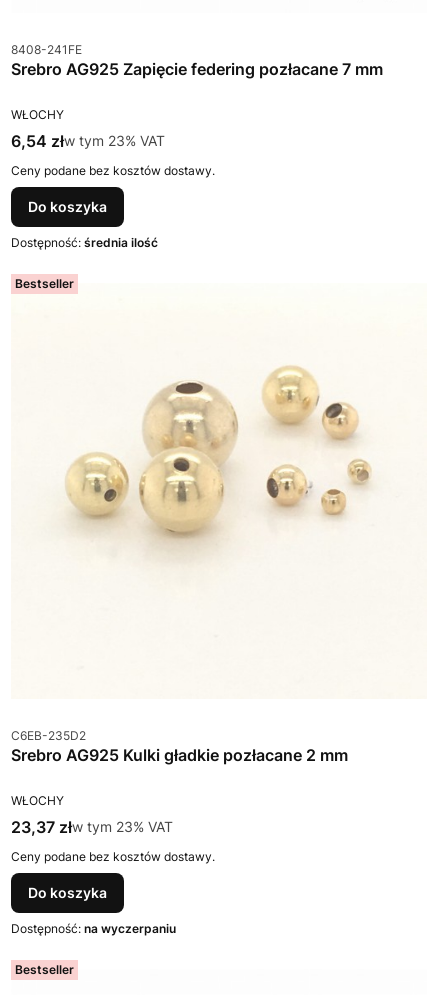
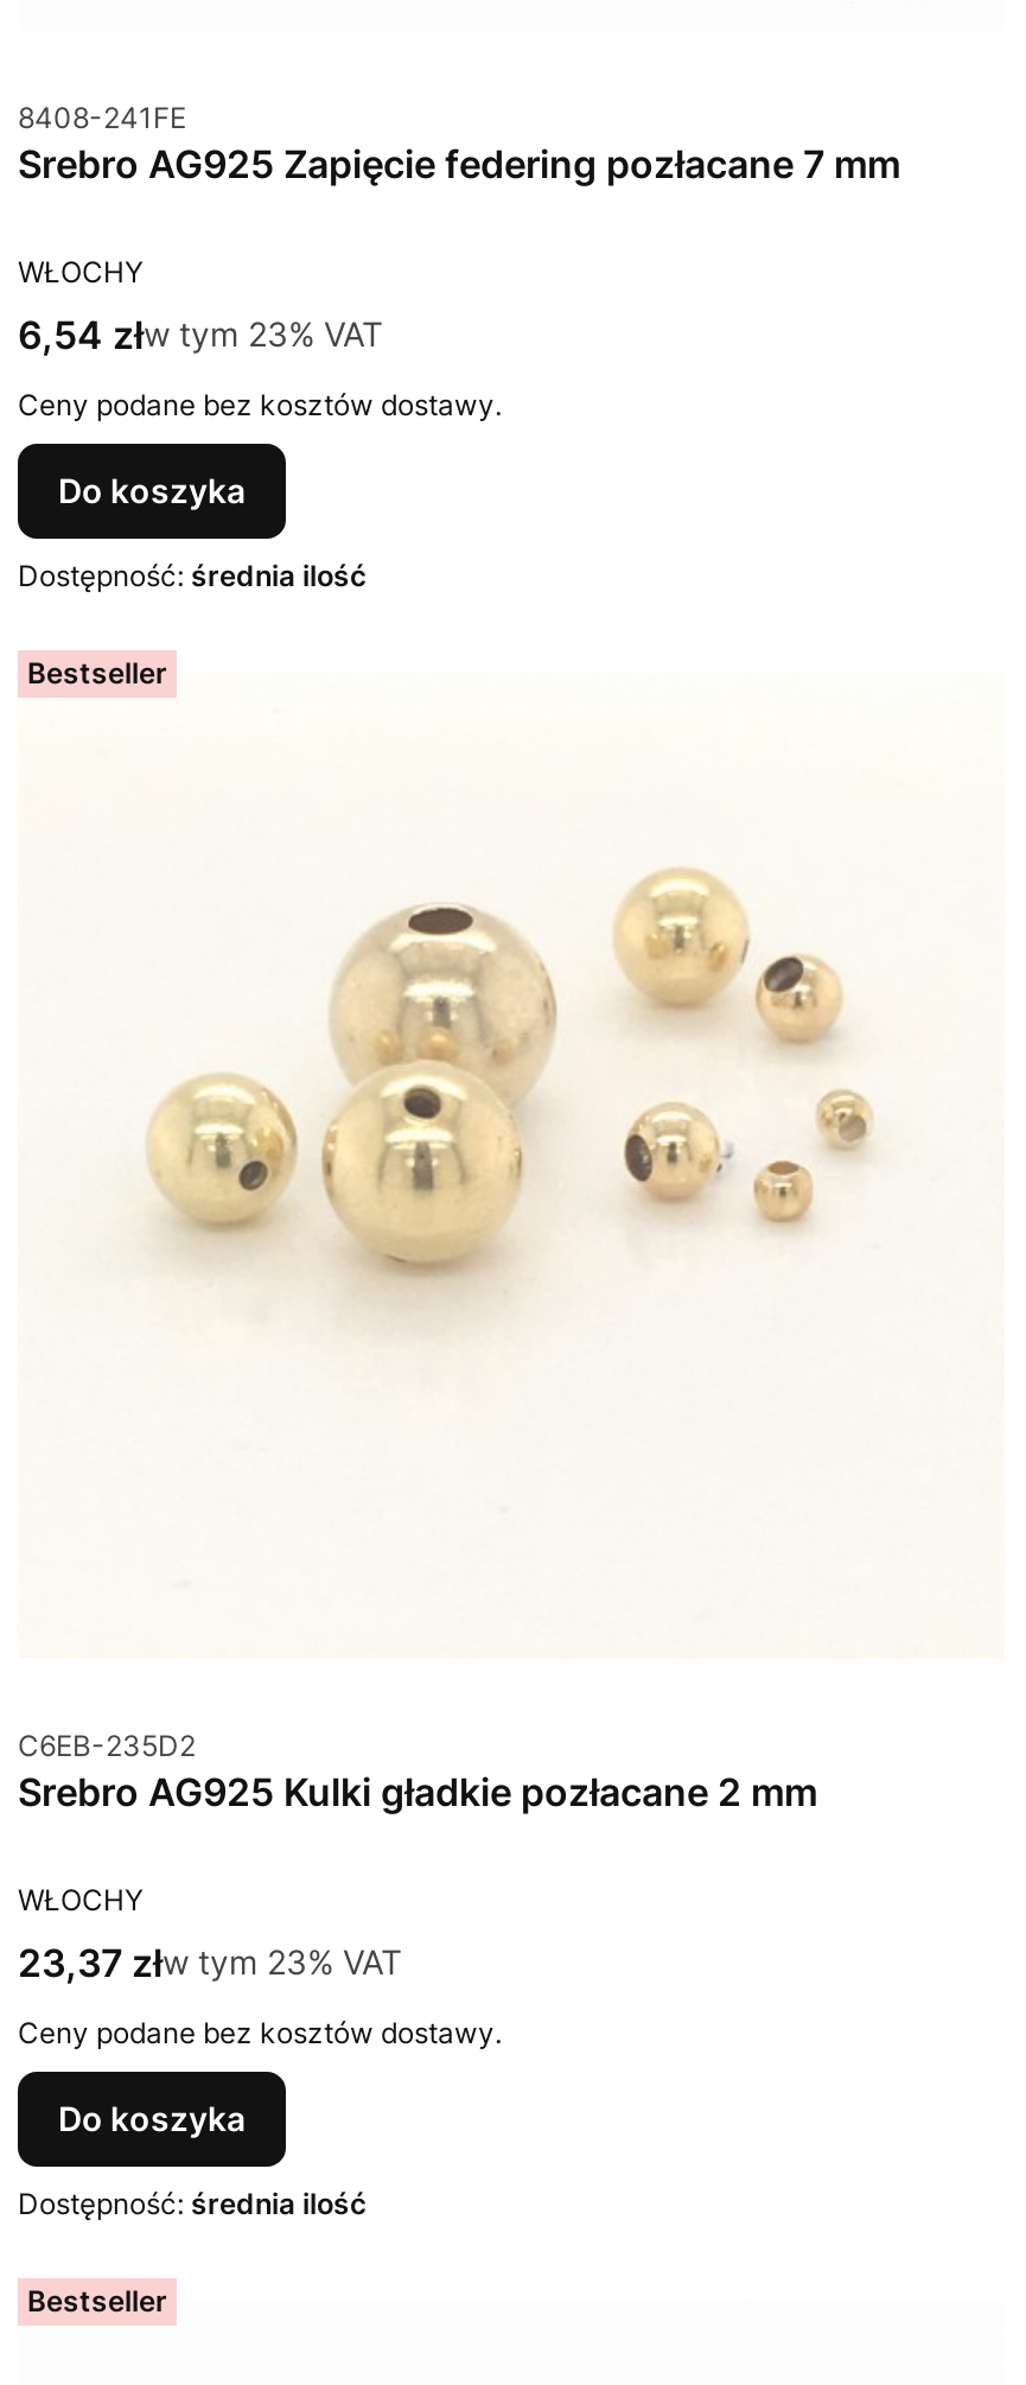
[11,921,176,936] Dostępność: na wyczerpaniu -> [18,2187,367,2222] Dostępność: średnia ilość

